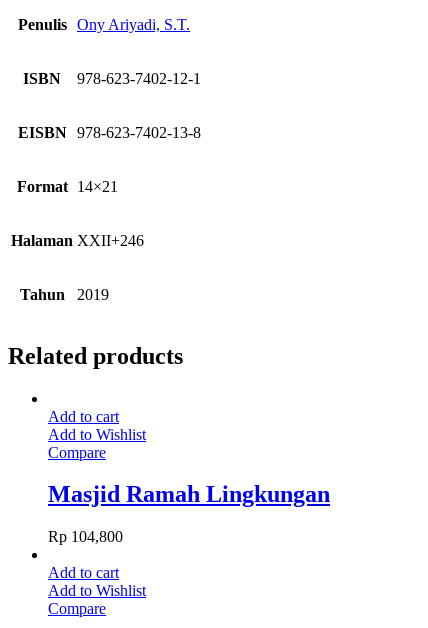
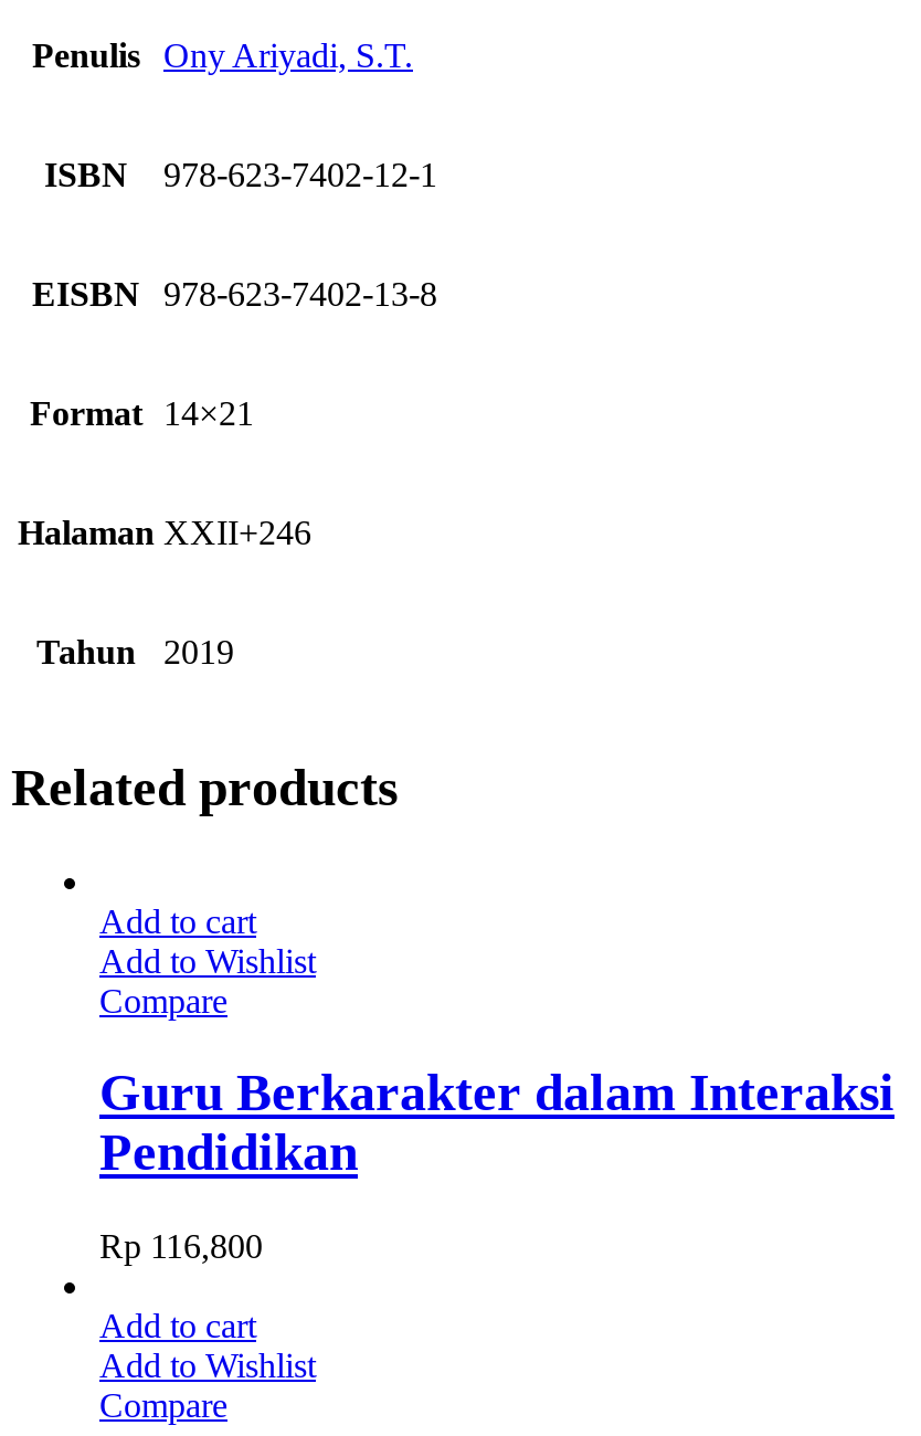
[48,481,330,507] Masjid Ramah Lingkungan -> [99,1065,894,1182] Guru Berkarakter dalam Interaksi | Pendidikan
[48,528,123,545] Rp 104,800 -> [99,1228,263,1265] Rp 116,800

